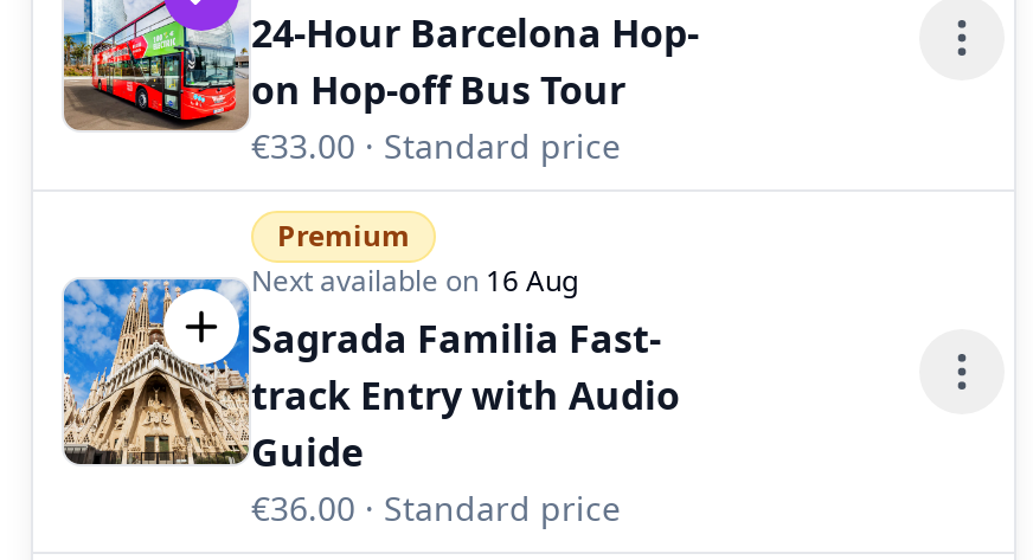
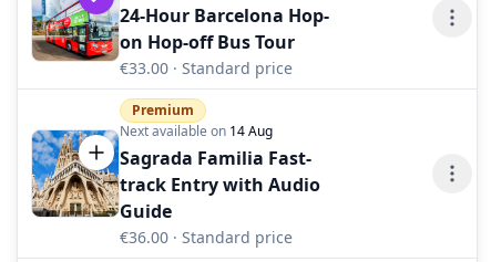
[251,261,578,301] Next available on 16 Aug -> [120,122,273,141] Next available on 14 Aug

